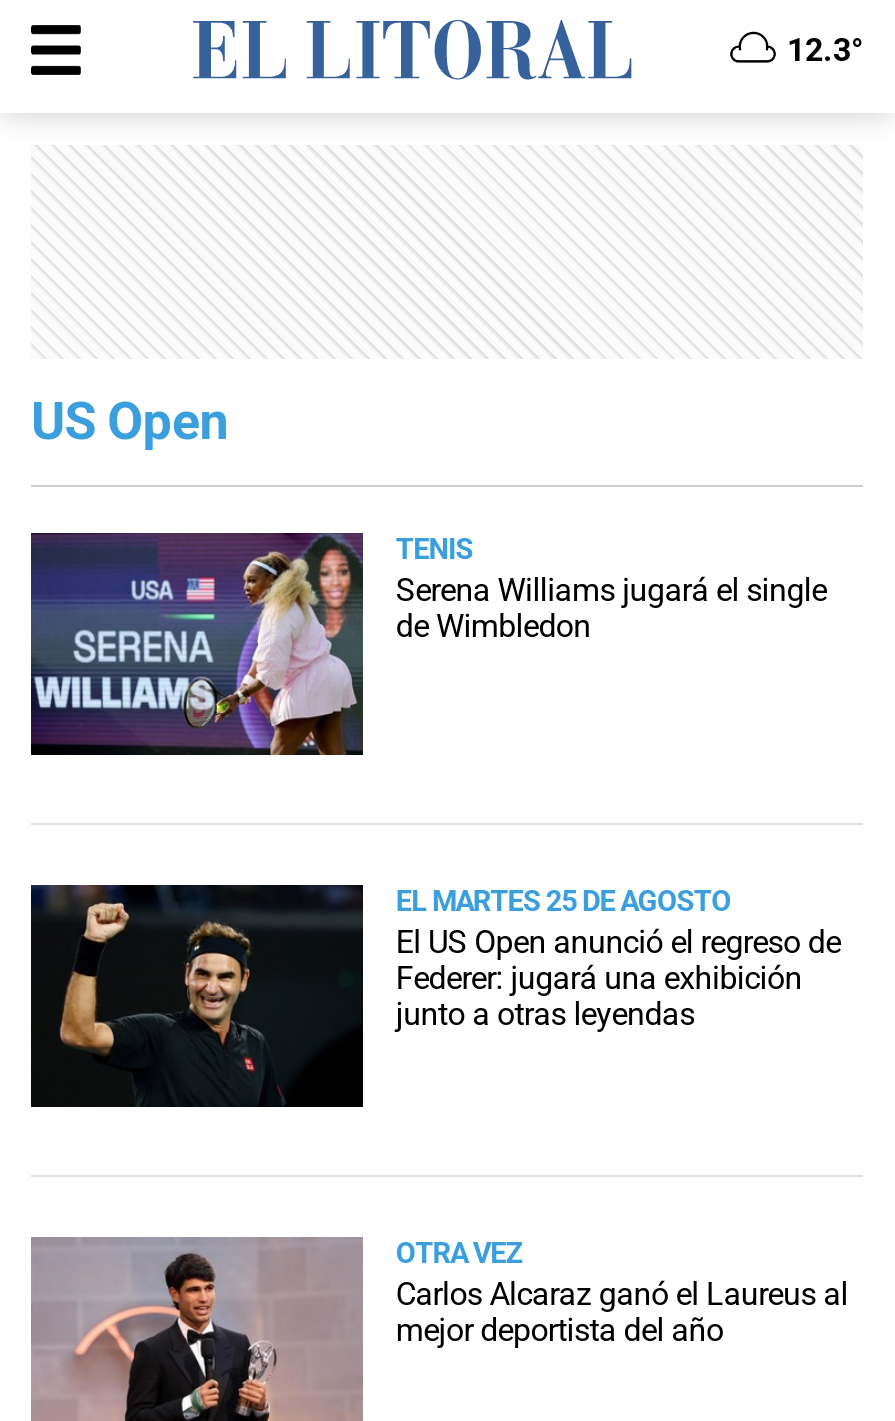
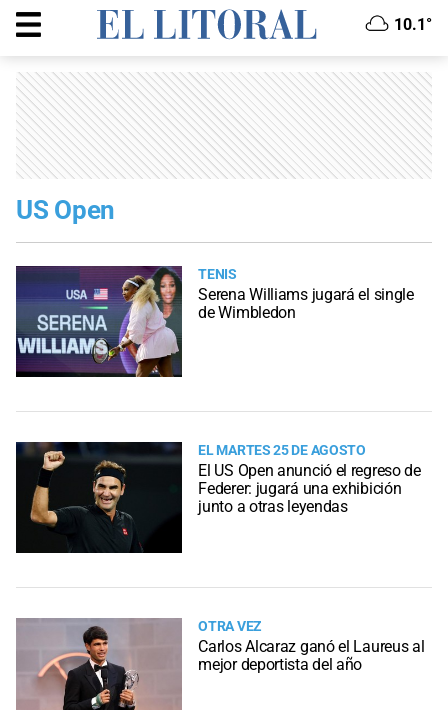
[787,30,863,68] 12.3° -> [394,14,432,33] 10.1°

